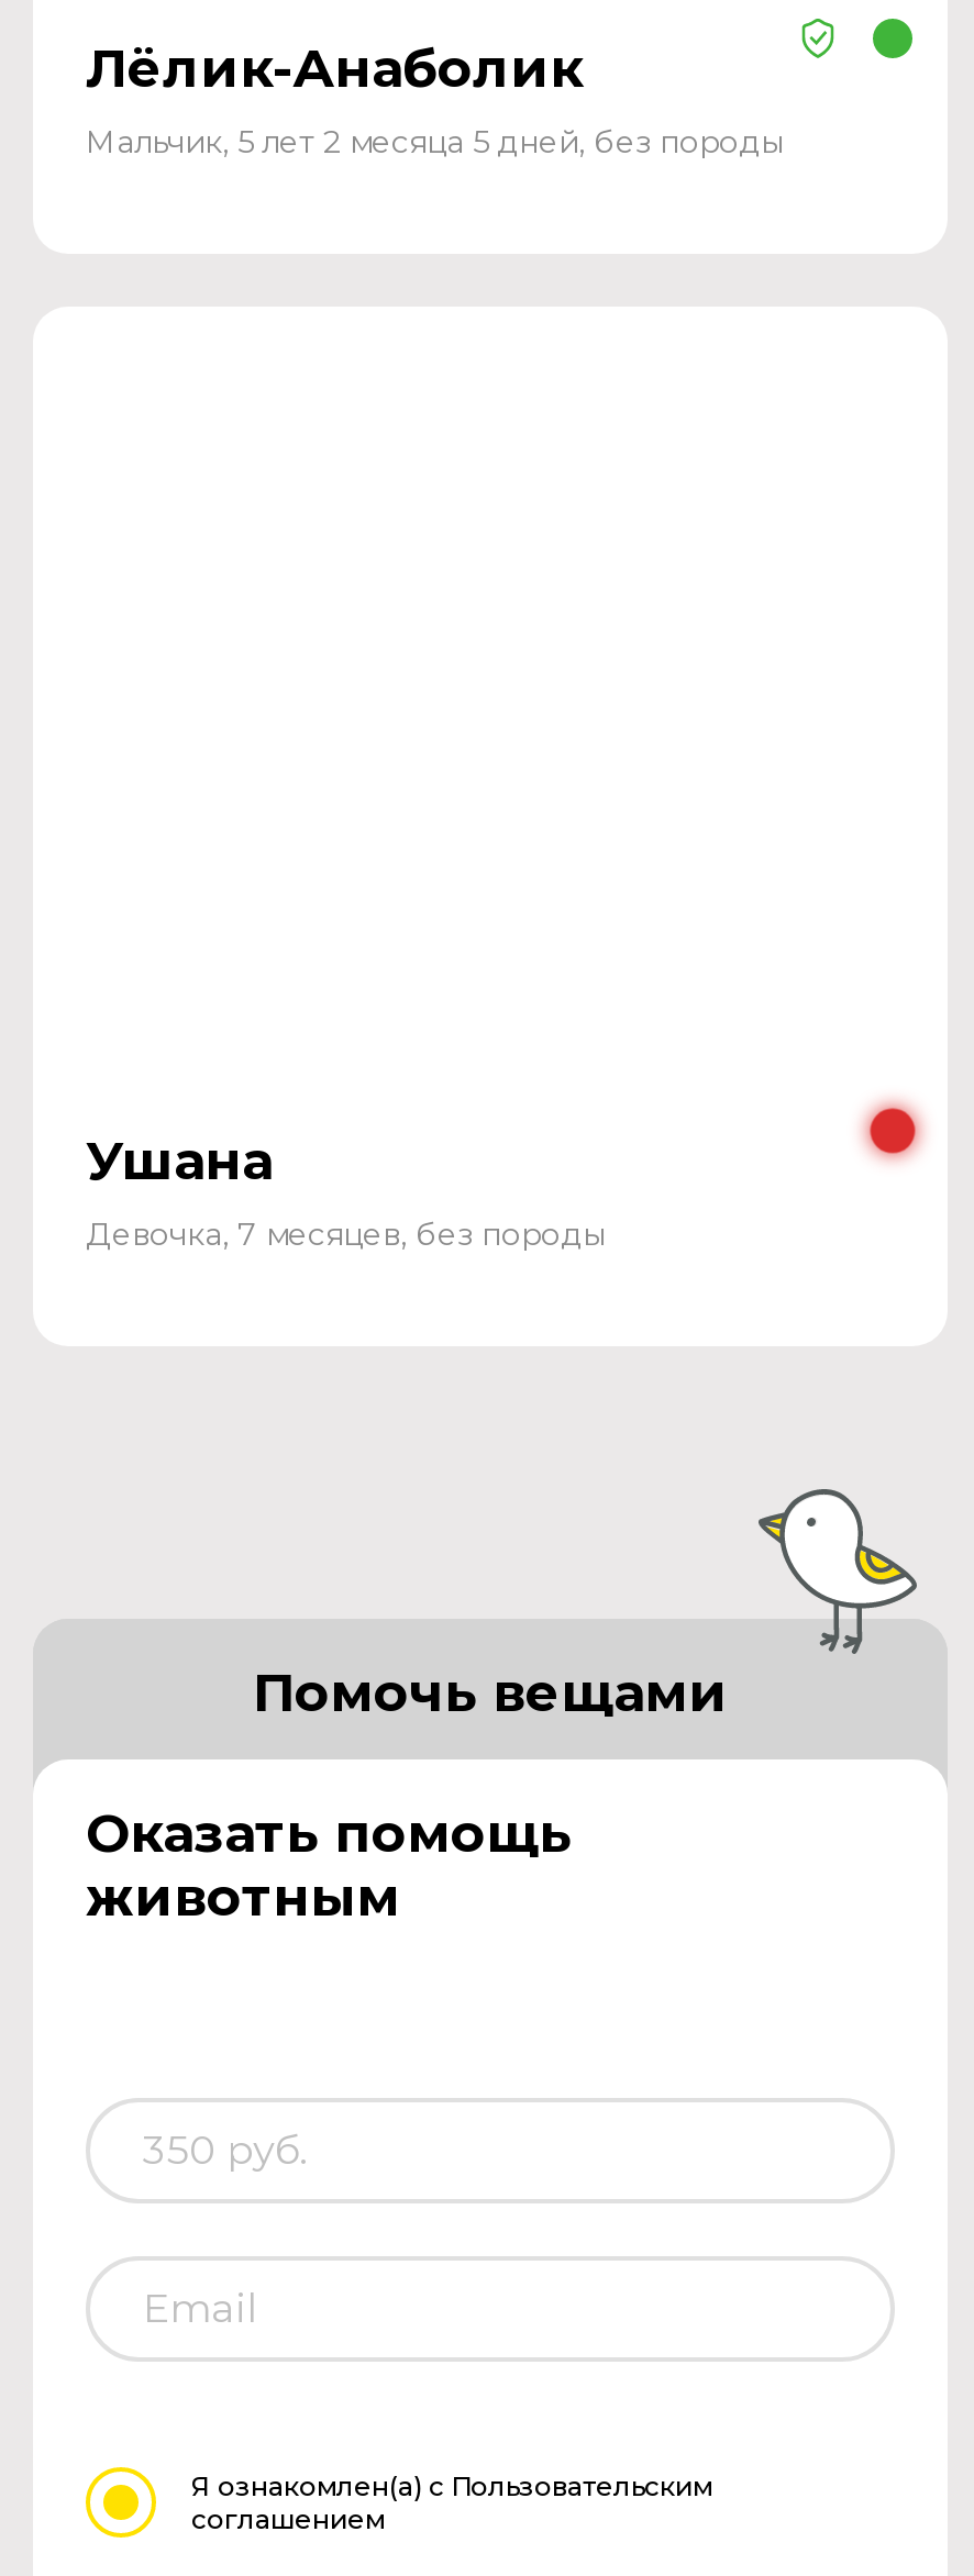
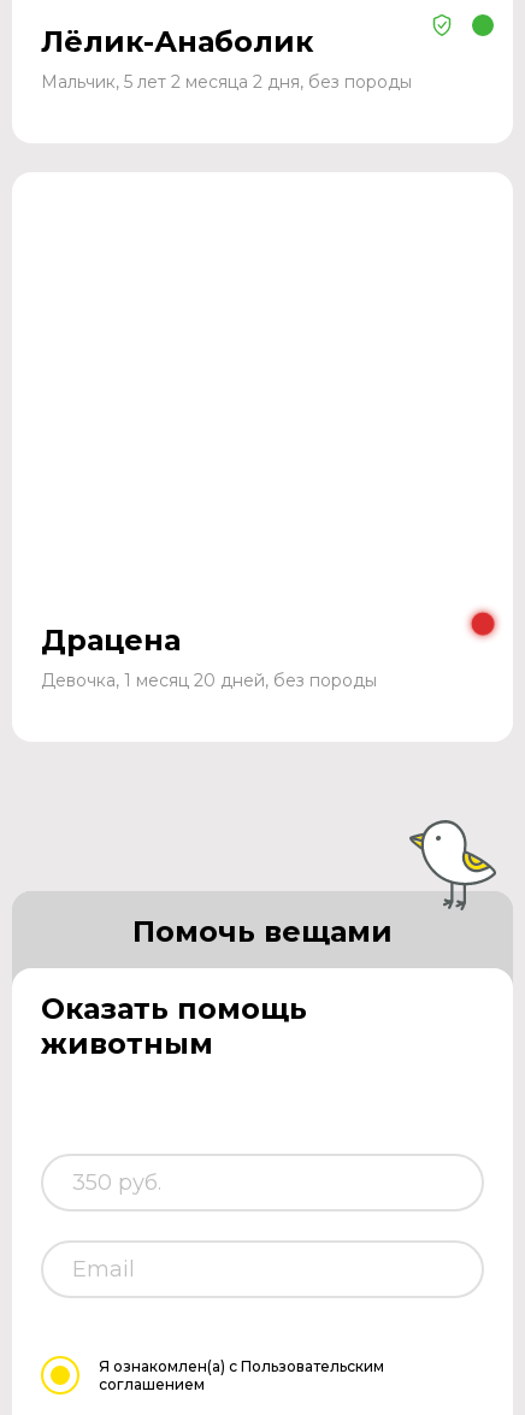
[86,122,783,161] Мальчик, 5 лет 2 месяца 5 дней, без породы -> [41,71,412,92] Мальчик, 5 лет 2 месяца 2 дня, без породы
[86,1129,605,1254] Ушана | Девочка, 7 месяцев, без породы -> [41,623,377,691] Драцена | Девочка, 1 месяц 20 дней, без породы

